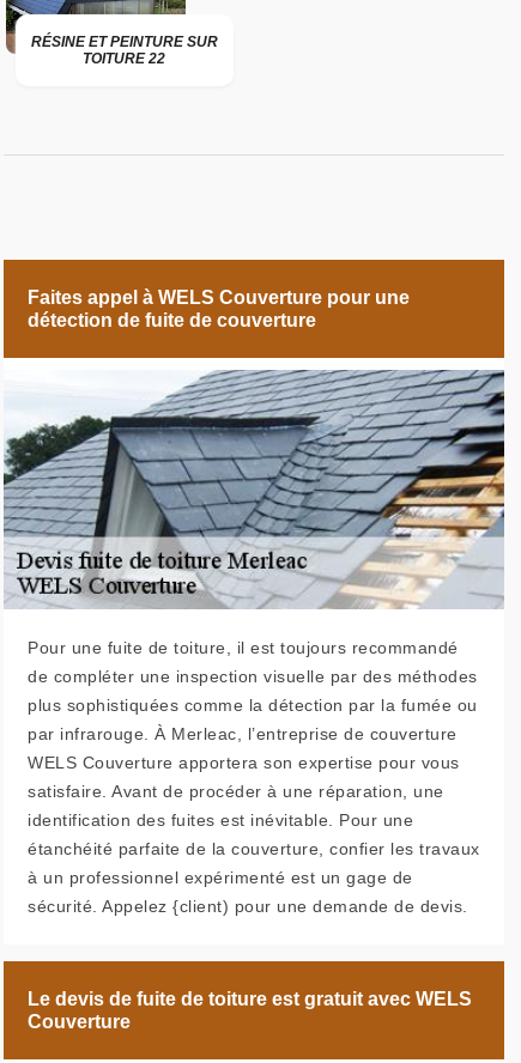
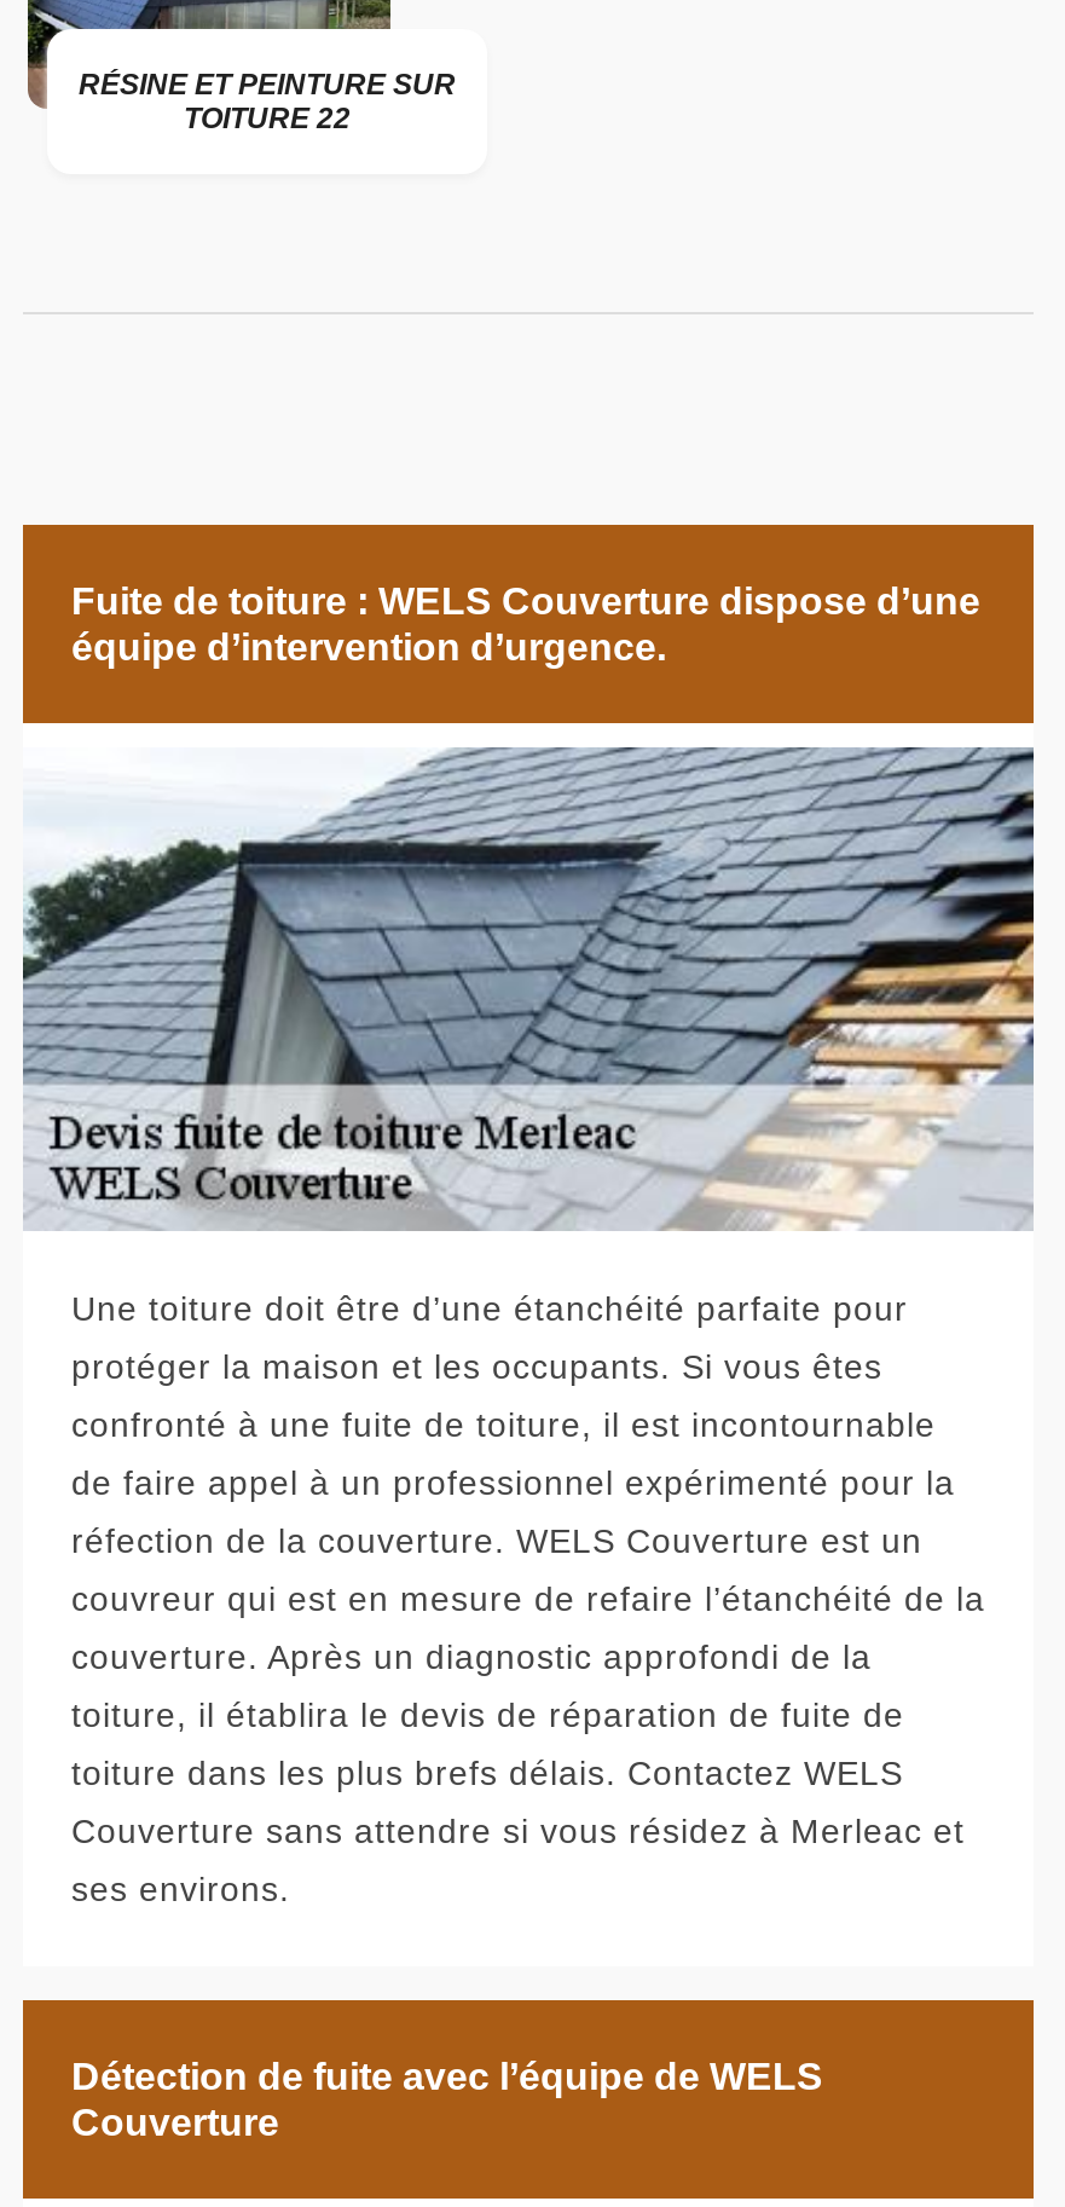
[28,287,410,330] Faites appel à WELS Couverture pour une | détection de fuite de couverture -> [71,580,980,668] Fuite de toiture : WELS Couverture dispose d’une | équipe d’intervention d’urgence.
[28,638,480,916] Pour une fuite de toiture, il est toujours recommandé | de compléter une inspection visuelle par des méthodes | plus sophistiquées comme la détection par la fumée ou | par infrarouge. À Merleac, l’entreprise de couverture | WELS Couverture apportera son expertise pour vous | satisfaire. Avant de procéder à une réparation, une | identification des fuites est inévitable. Pour une | étanchéité parfaite de la couverture, confier les travaux | à un professionnel expérimenté est un gage de | sécurité. Appelez {client) pour une demande de devis. -> [71,1289,985,1908] Une toiture doit être d’une étanchéité parfaite pour | protéger la maison et les occupants. Si vous êtes | confronté à une fuite de toiture, il est incontournable | de faire appel à un professionnel expérimenté pour la | réfection de la couverture. WELS Couverture est un | couvreur qui est en mesure de refaire l’étanchéité de la | couverture. Après un diagnostic approfondi de la | toiture, il établira le devis de réparation de fuite de | toiture dans les plus brefs délais. Contactez WELS | Couverture sans attendre si vous résidez à Merleac et | ses environs.
[28,989,472,1009] Le devis de fuite de toiture est gratuit avec WELS -> [71,2056,823,2097] Détection de fuite avec l’équipe de WELS

